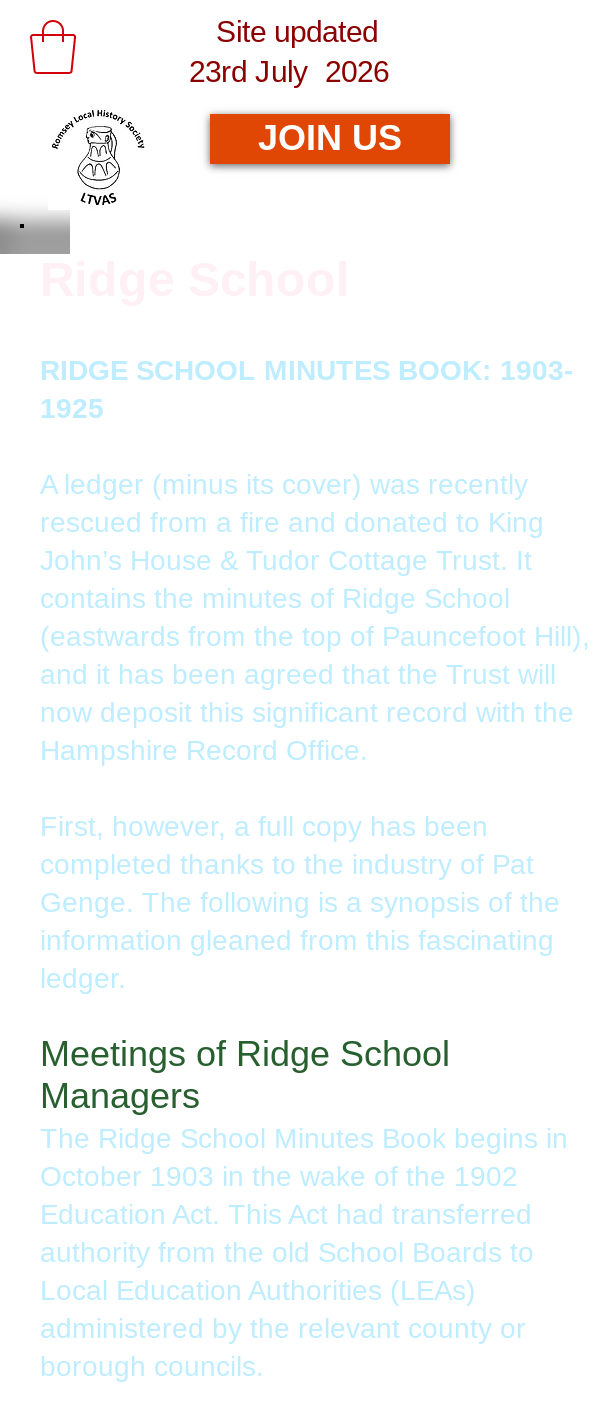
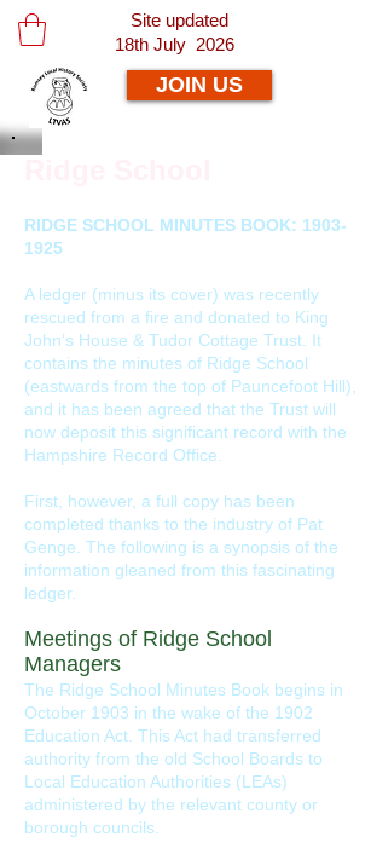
[189,54,397,88] 23rd July 2026 -> [115,34,239,54] 18th July 2026

